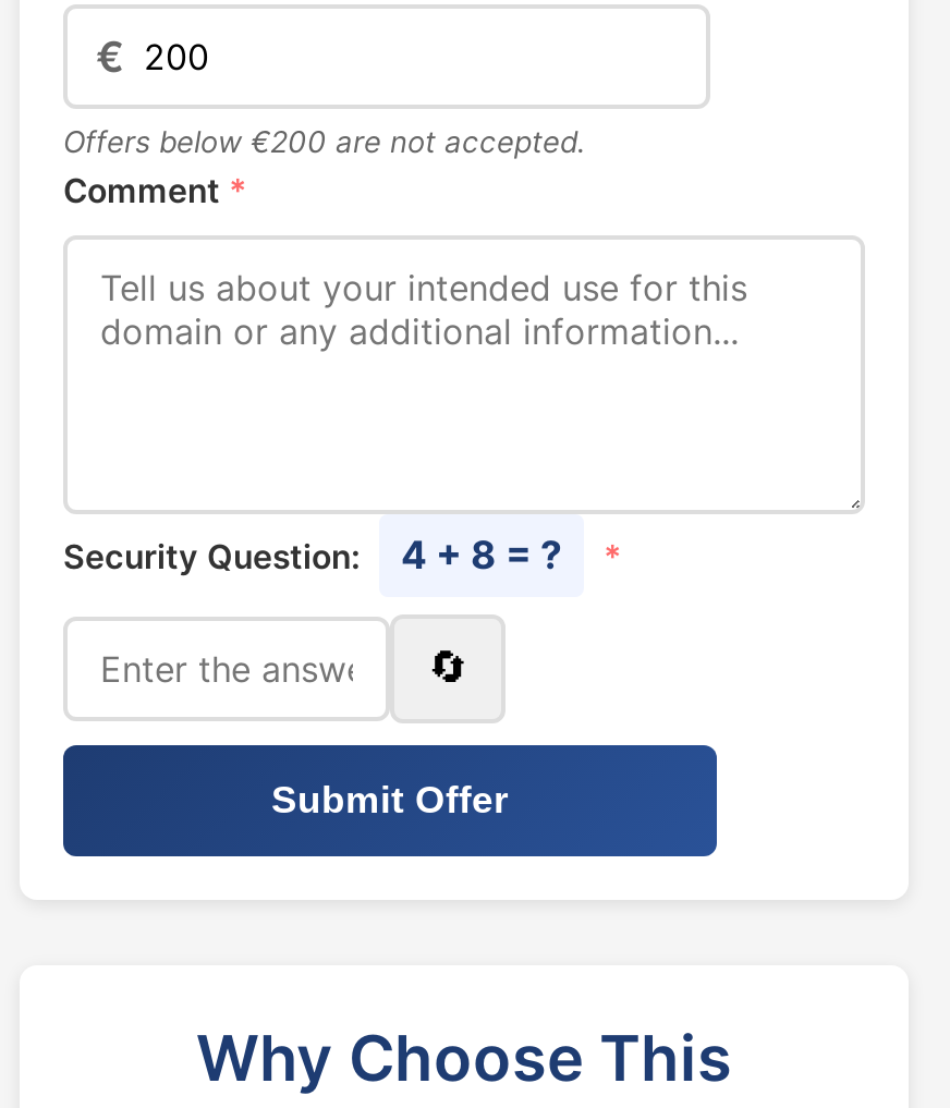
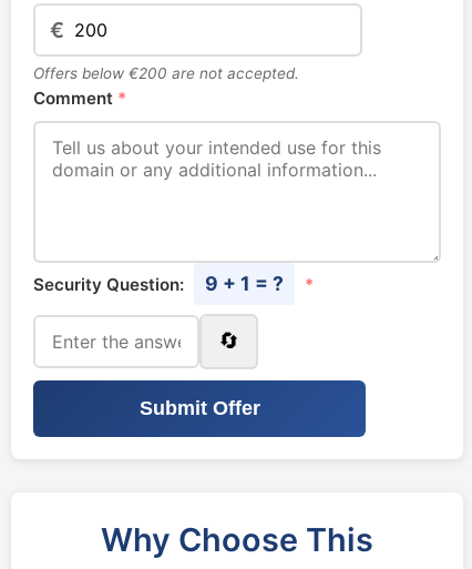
[401,532,562,577] 4 + 8 = ? -> [205,272,284,295] 9 + 1 = ?

